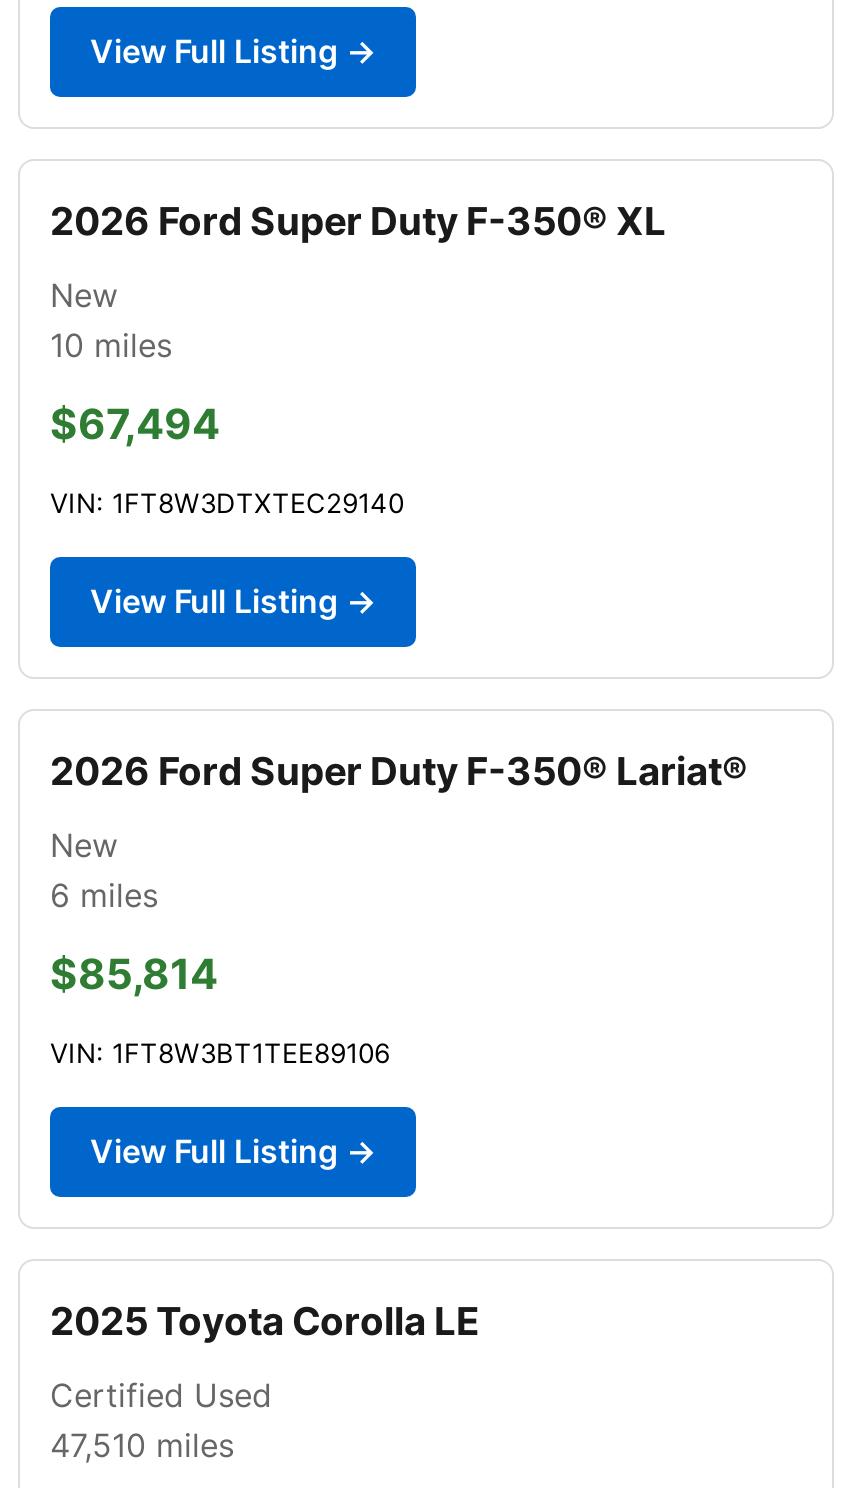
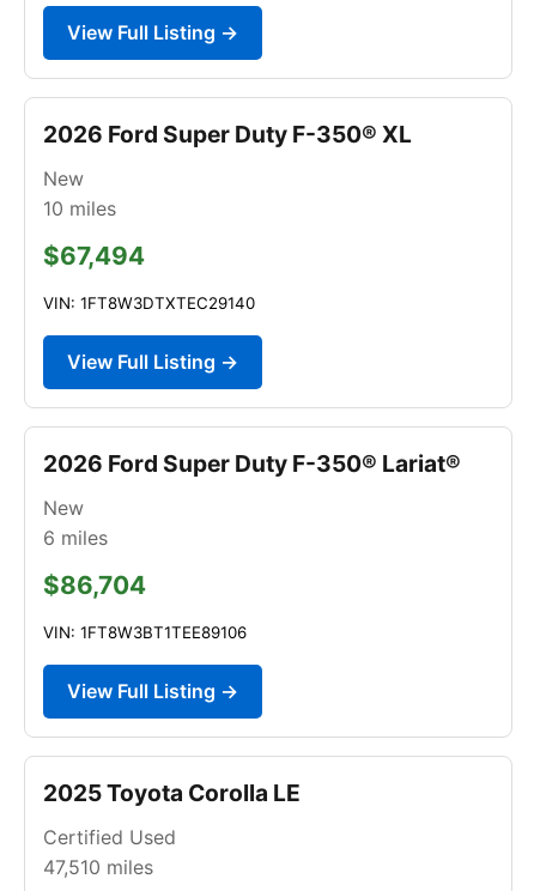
[50,949,218,999] $85,814 -> [43,570,146,600] $86,704

